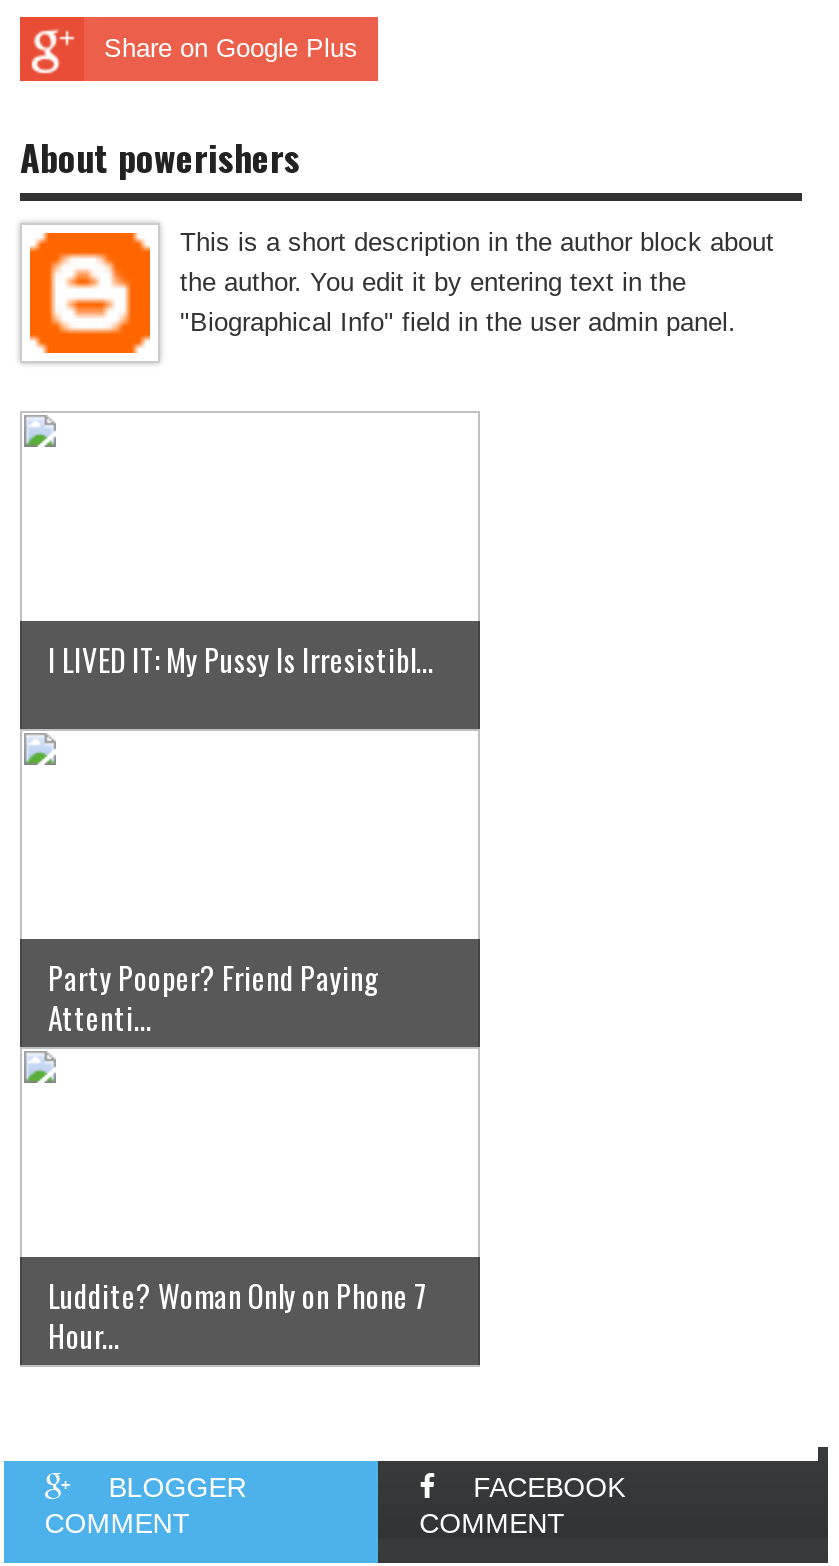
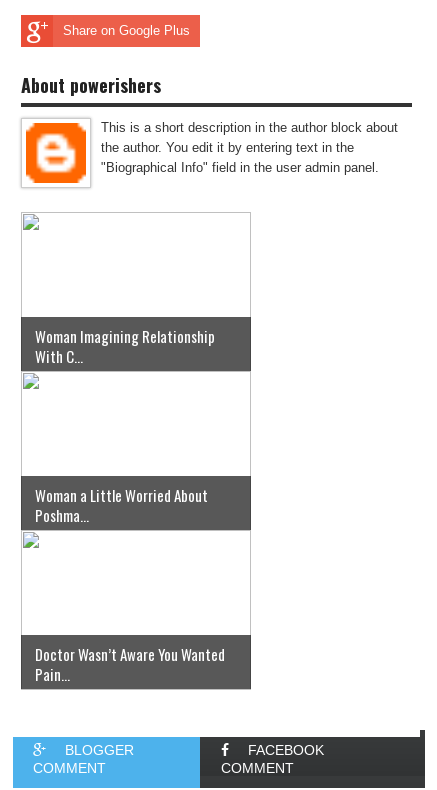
[48,638,434,682] I LIVED IT: My Pussy Is Irresistibl... -> [35,325,215,367] Woman Imagining Relationship | With C...
[48,956,380,1040] Party Pooper? Friend Paying | Attenti... -> [35,484,208,526] Woman a Little Worried About | Poshma...
[48,1274,428,1358] Luddite? Woman Only on Phone 7 | Hour... -> [35,643,225,685] Doctor Wasn’t Aware You Wanted | Pain...

